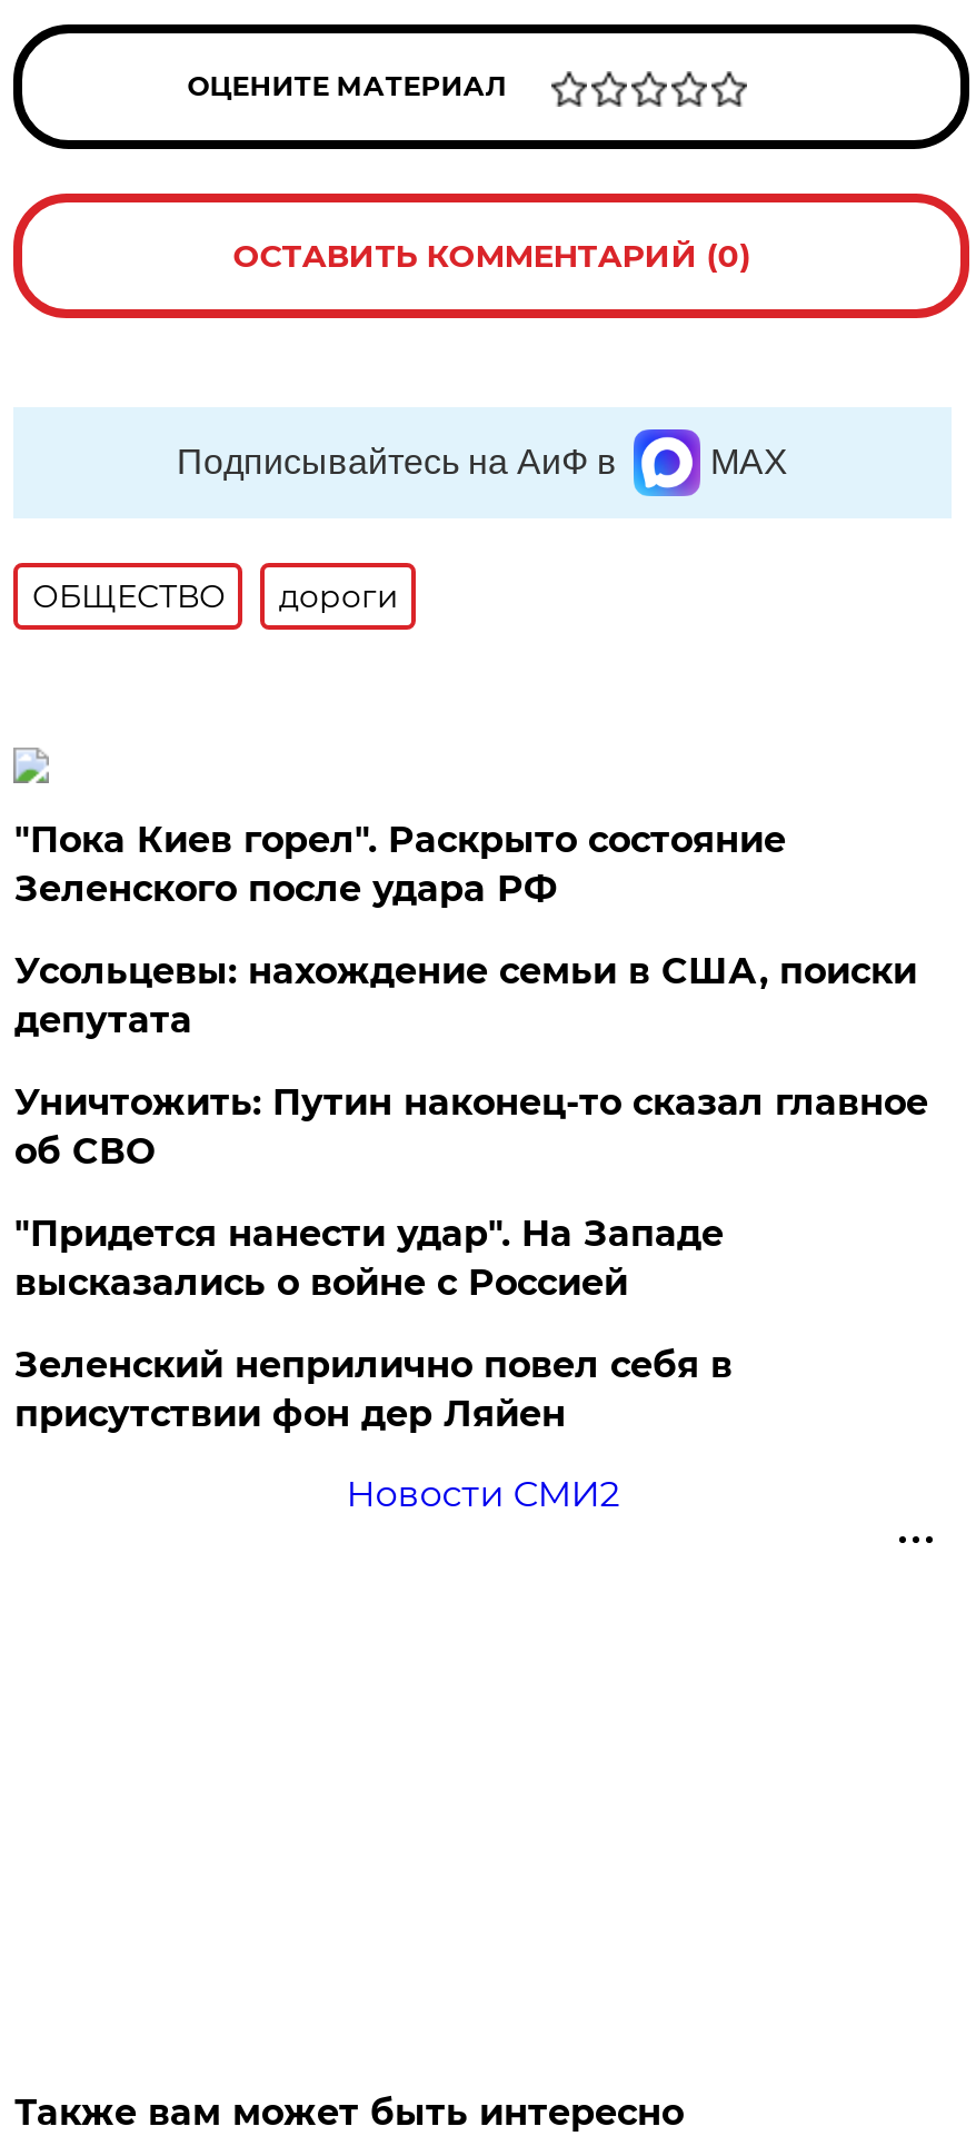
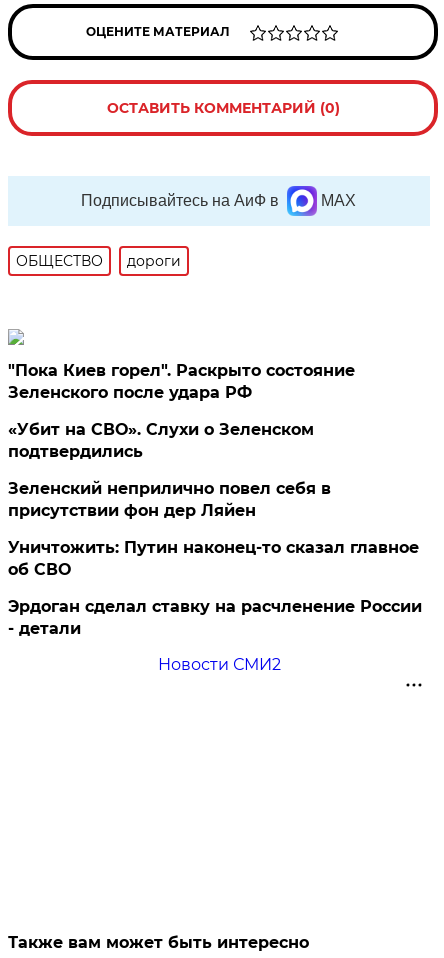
[14,950,917,1304] Усольцевы: нахождение семьи в США, поиски | депутата | "Придется нанести удар". На Западе | высказались о войне с Россией -> [8,420,314,461] «Убит на СВО». Слухи о Зеленском | подтвердились
moved [14,1081,928,1173] -> [8,538,419,579]: Уничтожить: Путин наконец-то сказал главное | об СВО
moved [14,1344,732,1435] -> [8,479,331,520]: Зеленский неприлично повел cебя в | присутствии фон дер Ляйен
none -> [8,597,422,638] Эрдоган сделал ставку на расчленение России | - детали

